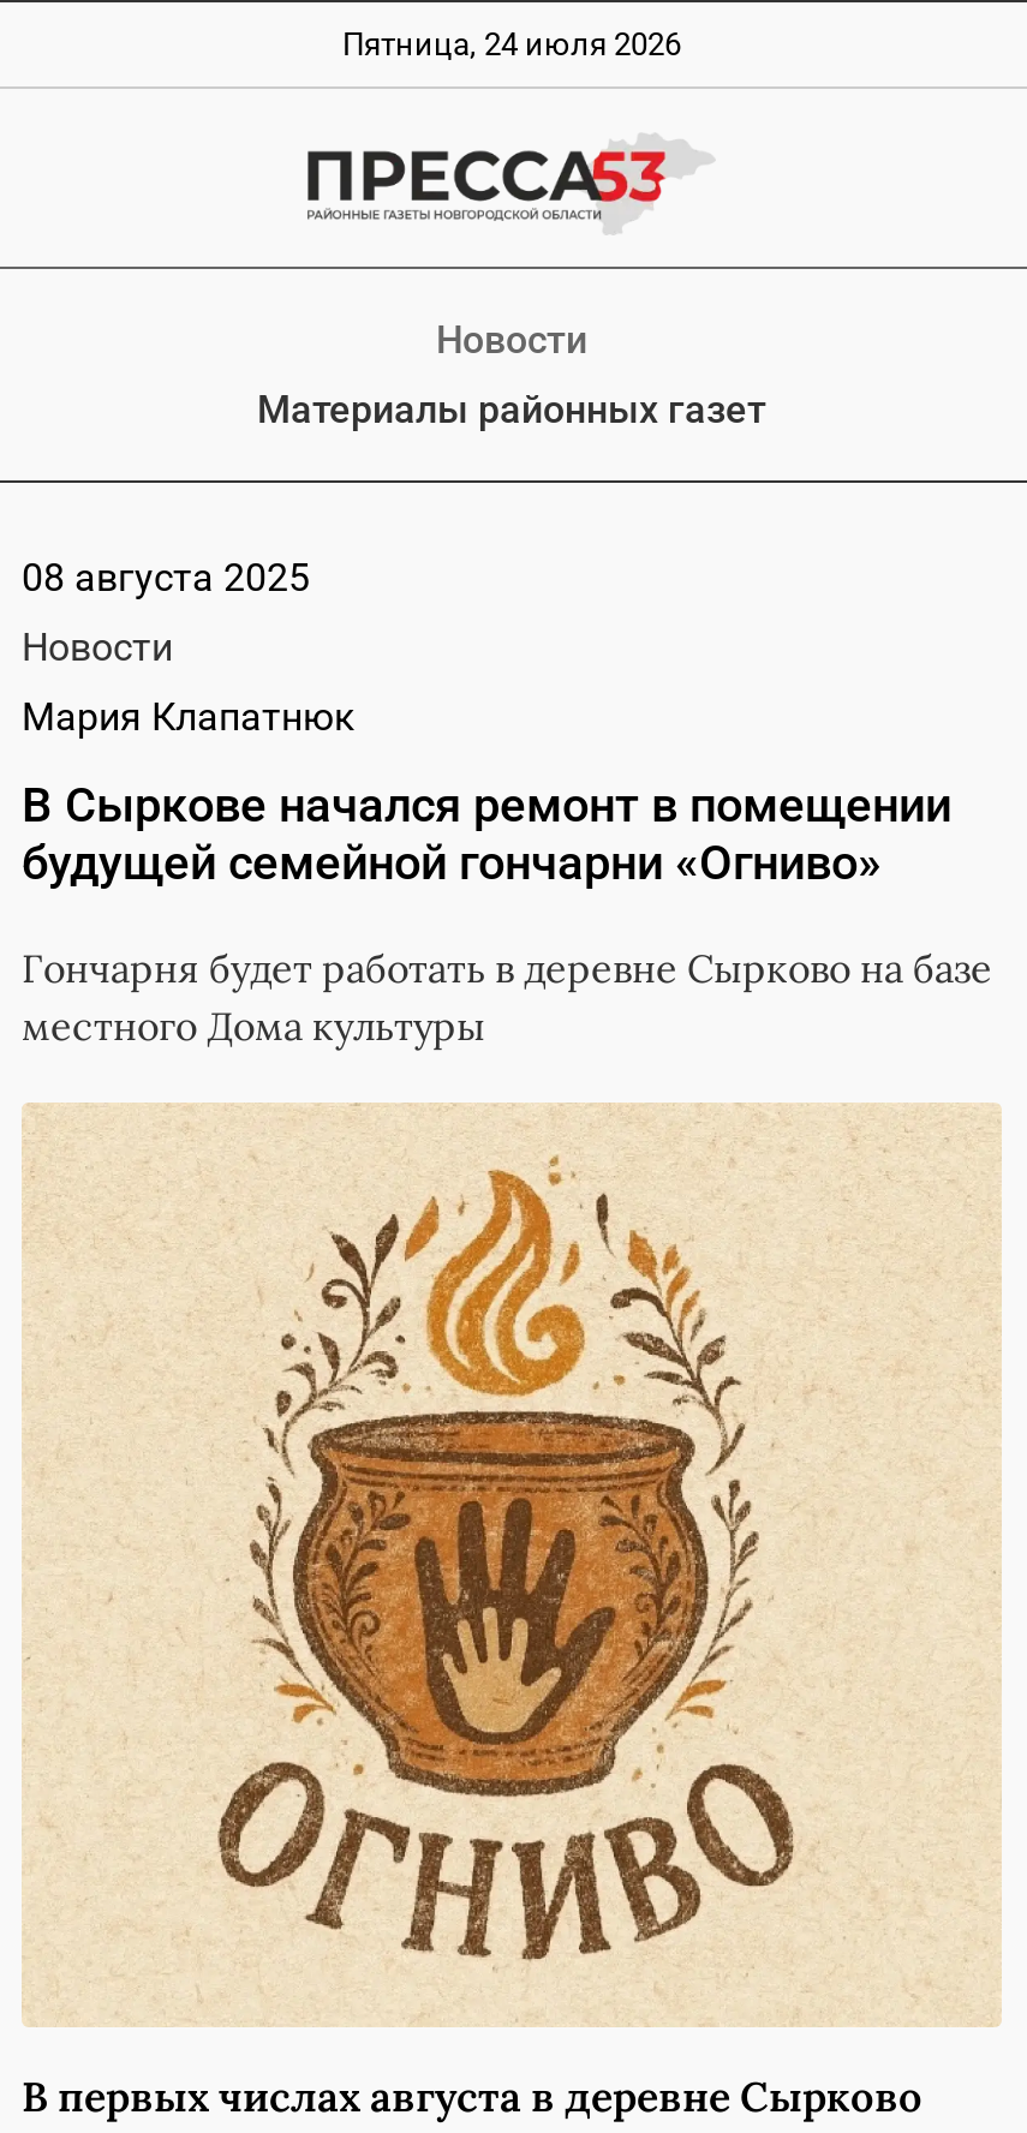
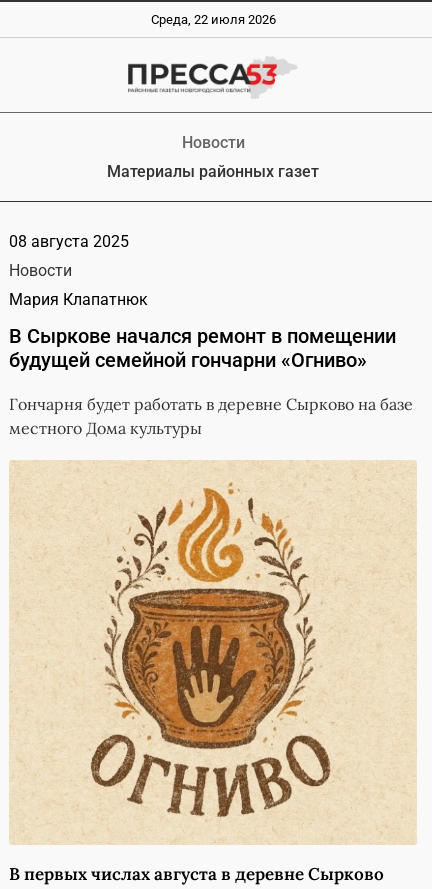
[342,26,681,62] Пятница, 24 июля 2026 -> [150,12,275,27] Среда, 22 июля 2026

